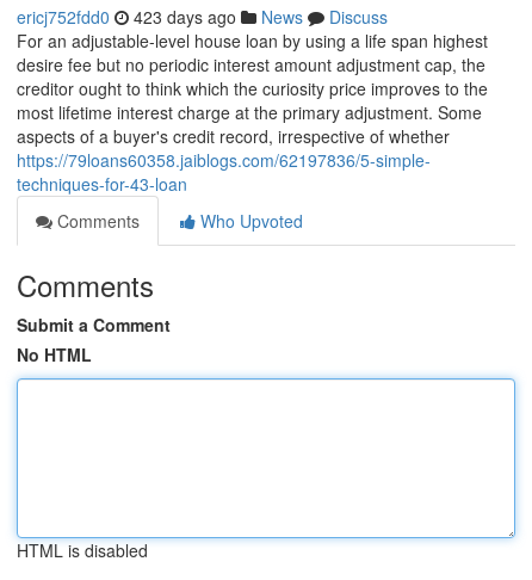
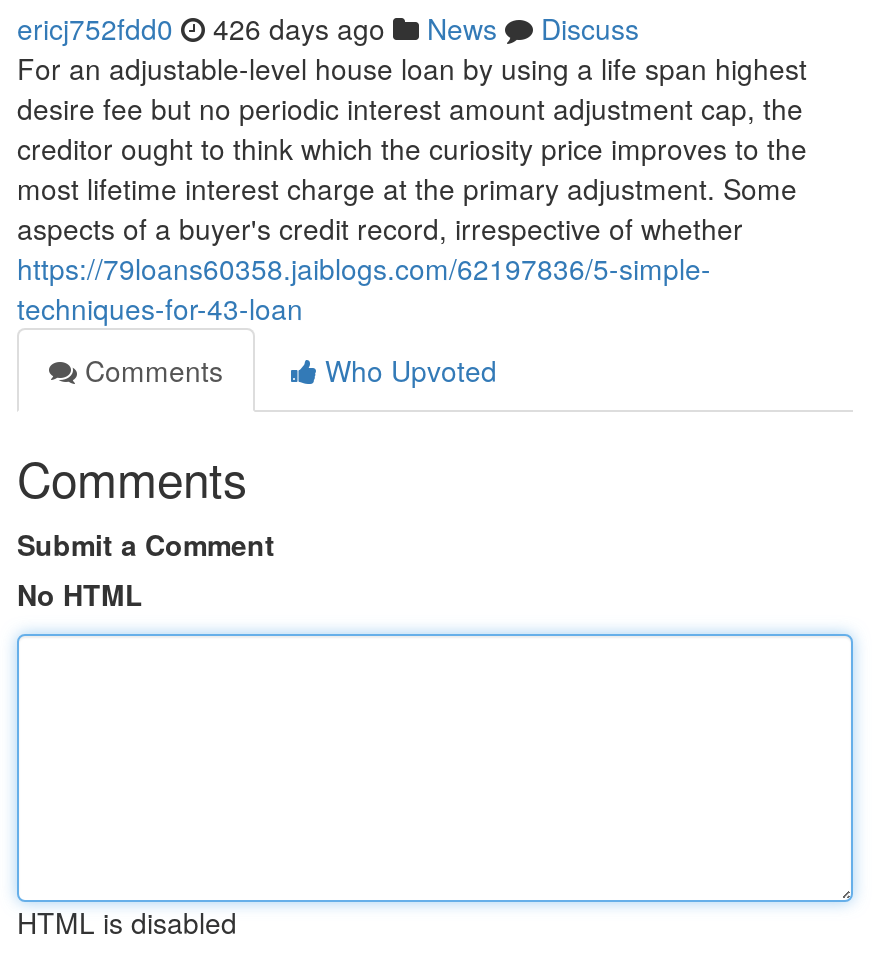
[17,5,388,29] ericj752fdd0 423 days ago News Discuss -> [17,8,639,48] ericj752fdd0 426 days ago News Discuss

